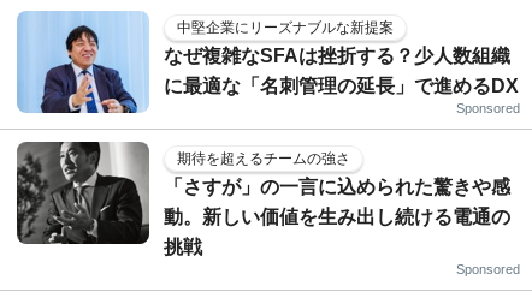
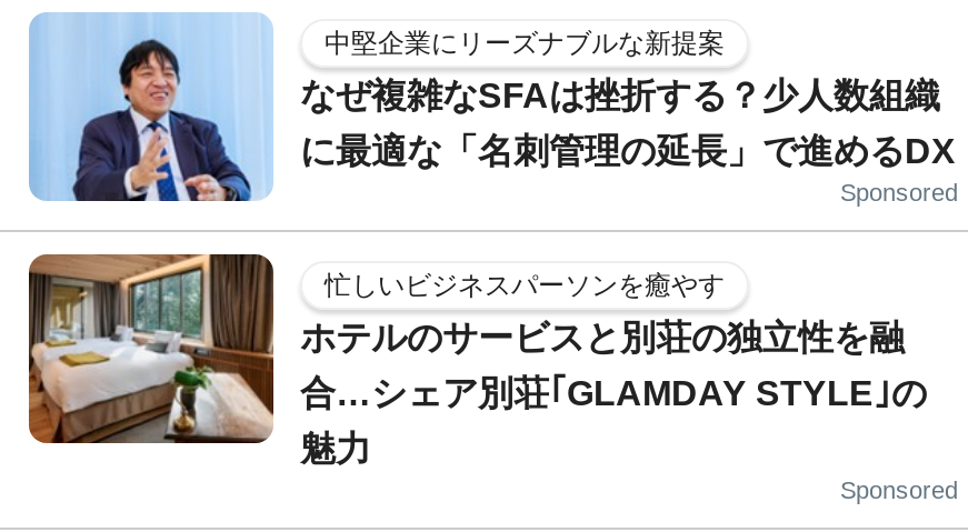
[16,141,510,245] [image] | 「さすが」の一言に込められた驚きや感 -> [27,252,905,445] [image] | ホテルのサービスと別荘の独立性を融
[177,150,350,166] 期待を超えるチームの強さ -> [325,269,725,300] 忙しいビジネスパーソンを癒やす
[164,206,510,227] 動。新しい価値を生み出し続ける電通の -> [300,373,927,411] 合…シェア別荘｢GLAMDAY STYLE｣の
[164,236,202,257] 挑戦 -> [300,429,371,466] 魅力

